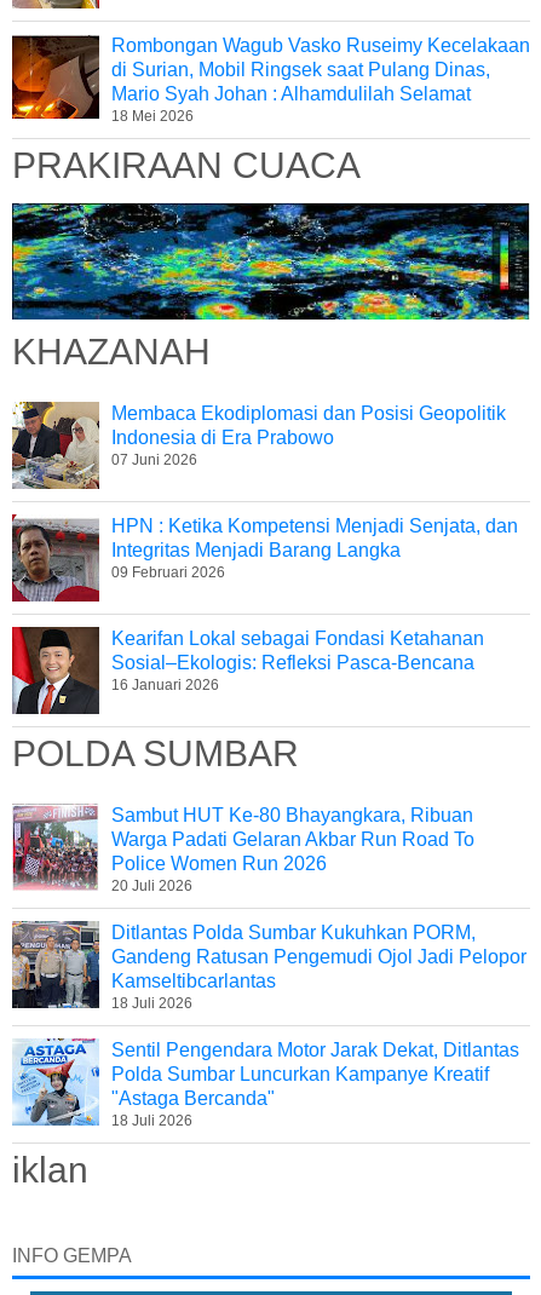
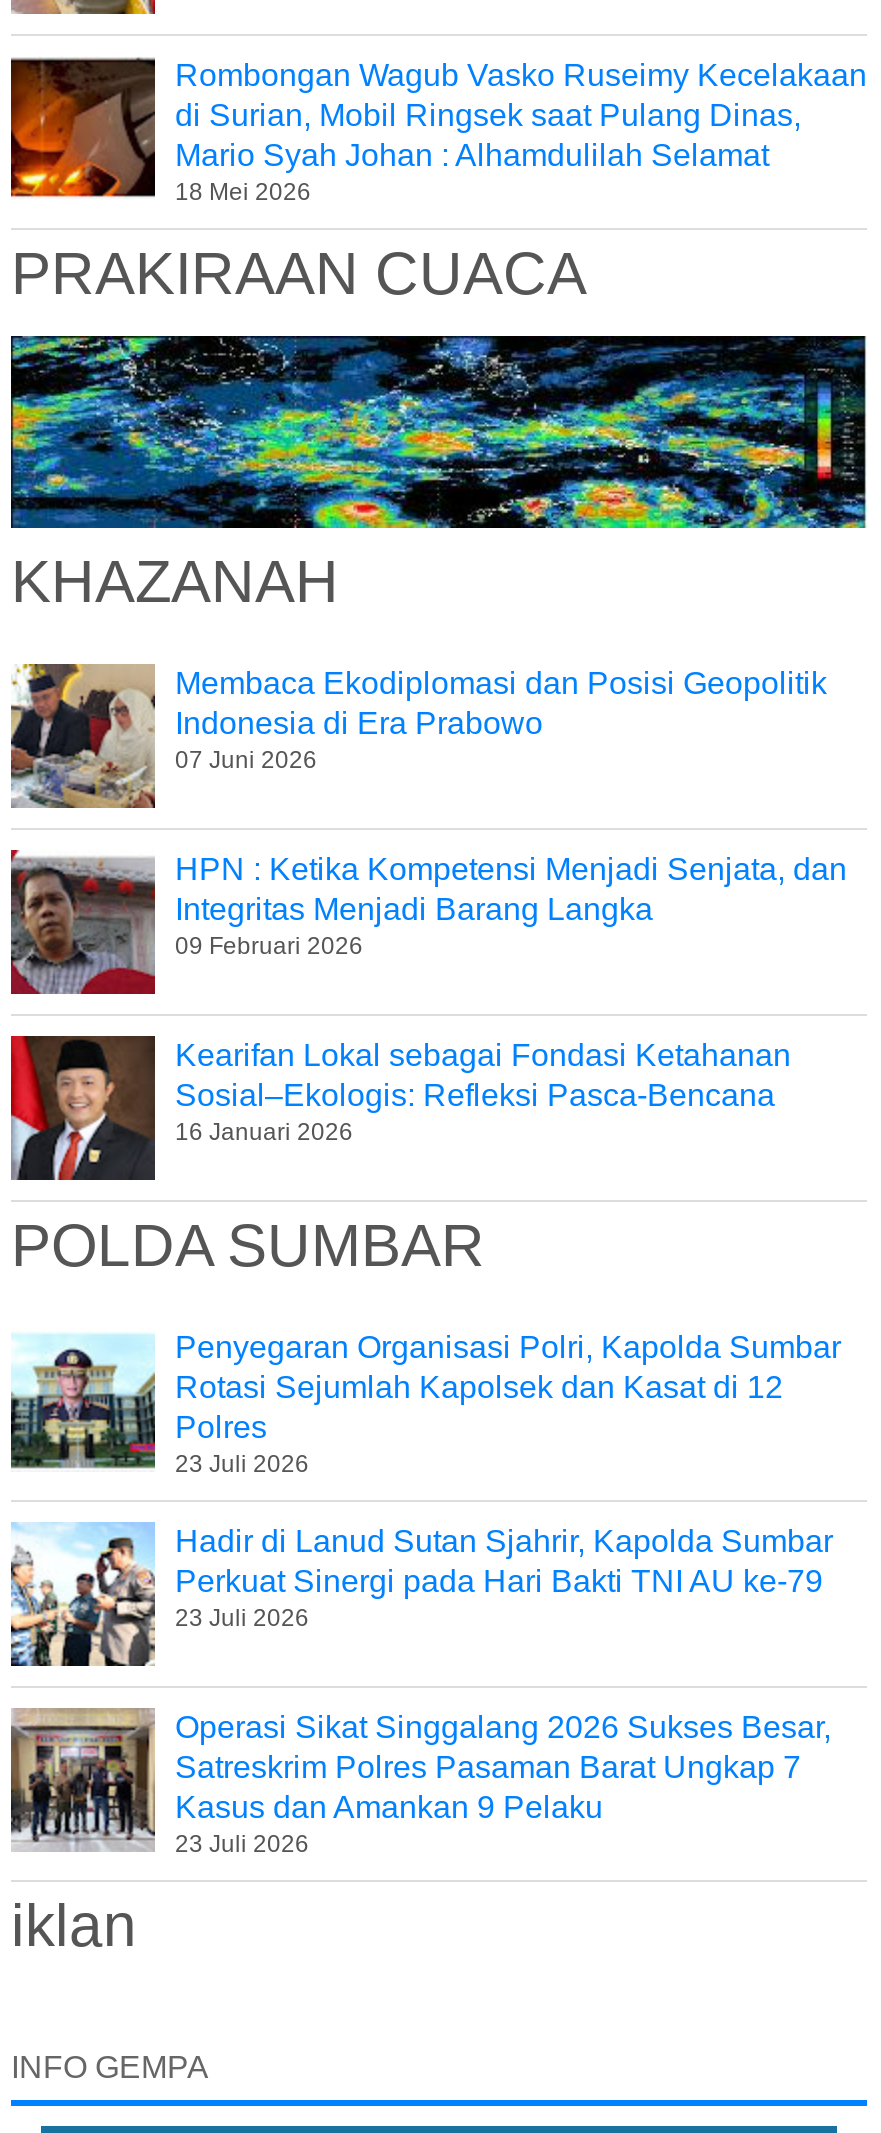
[12,804,474,894] [image] | Sambut HUT Ke-80 Bhayangkara, Ribuan | Warga Padati Gelaran Akbar Run Road To | Police Women Run 2026 | 20 Juli 2026 -> [9,1329,841,1477] [image] | Penyegaran Organisasi Polri, Kapolda Sumbar | Rotasi Sejumlah Kapolsek dan Kasat di 12 | Polres | 23 Juli 2026
[11,920,526,1011] [image] | Ditlantas Polda Sumbar Kukuhkan PORM, | Gandeng Ratusan Pengemudi Ojol Jadi Pelopor | Kamseltibcarlantas | 18 Juli 2026 -> [11,1522,833,1668] [image] | Hadir di Lanud Sutan Sjahrir, Kapolda Sumbar | Perkuat Sinergi pada Hari Bakti TNI AU ke-79 | 23 Juli 2026
[12,1038,519,1129] [image] | Sentil Pengendara Motor Jarak Dekat, Ditlantas | Polda Sumbar Luncurkan Kampanye Kreatif | "Astaga Bercanda" | 18 Juli 2026 -> [9,1706,831,1857] [image] | Operasi Sikat Singgalang 2026 Sukses Besar, | Satreskrim Polres Pasaman Barat Ungkap 7 | Kasus dan Amankan 9 Pelaku | 23 Juli 2026

